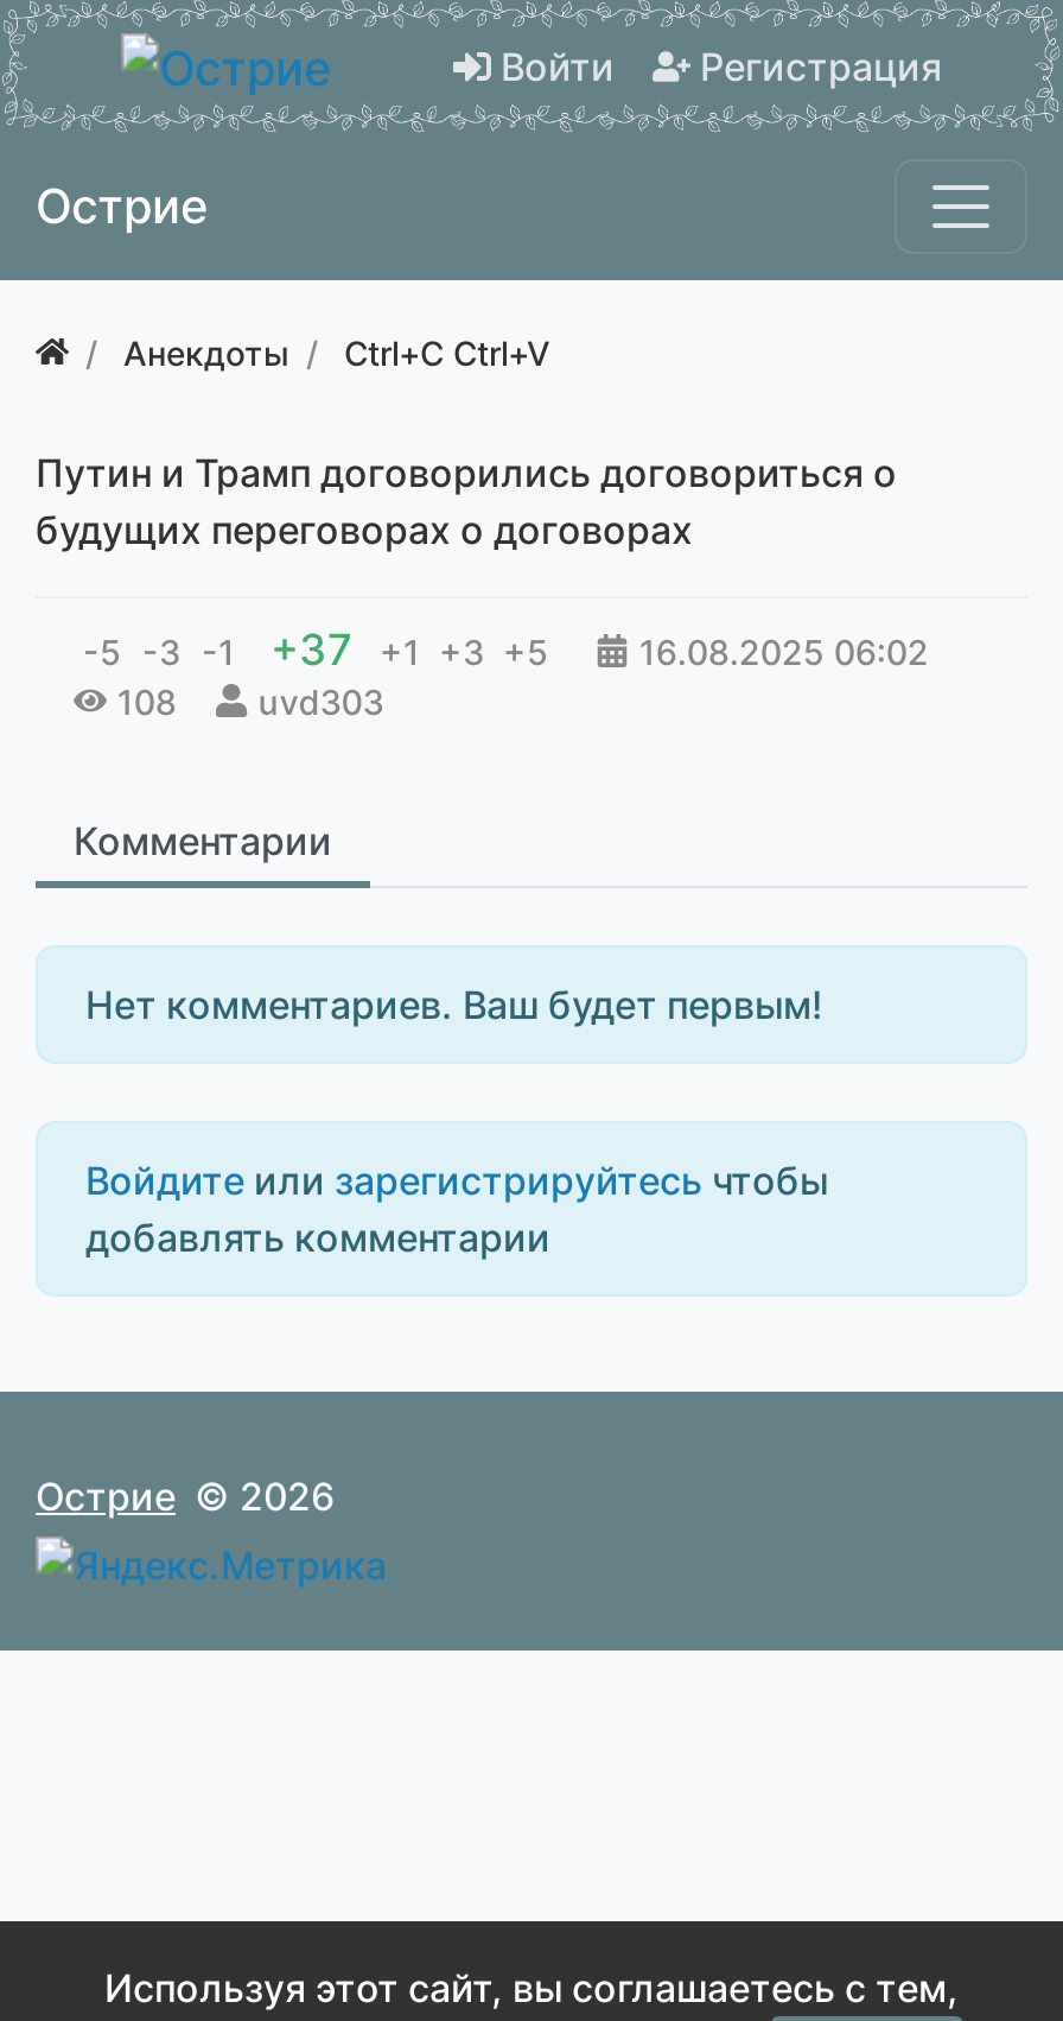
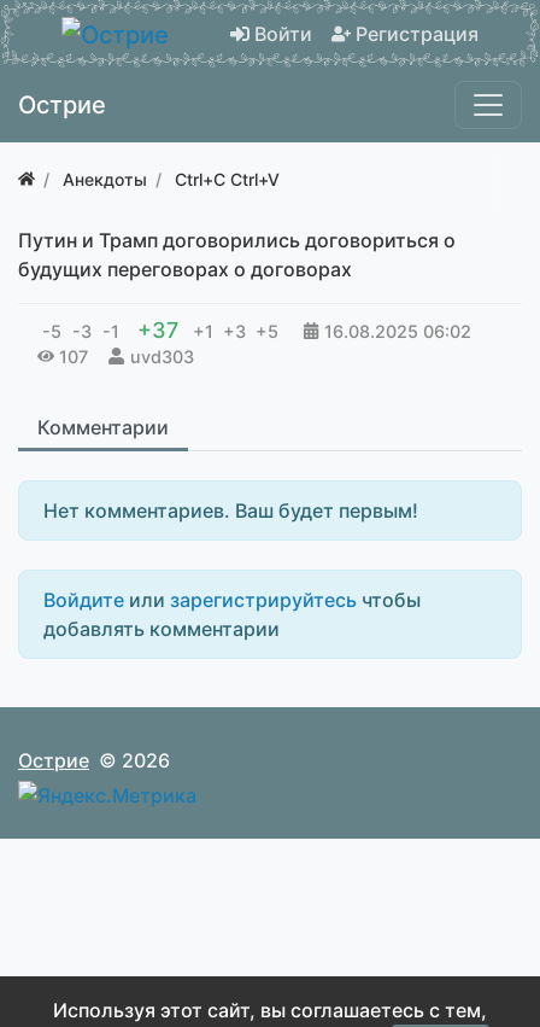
[108,680,177,721] 108 -> [55,346,88,366] 107

